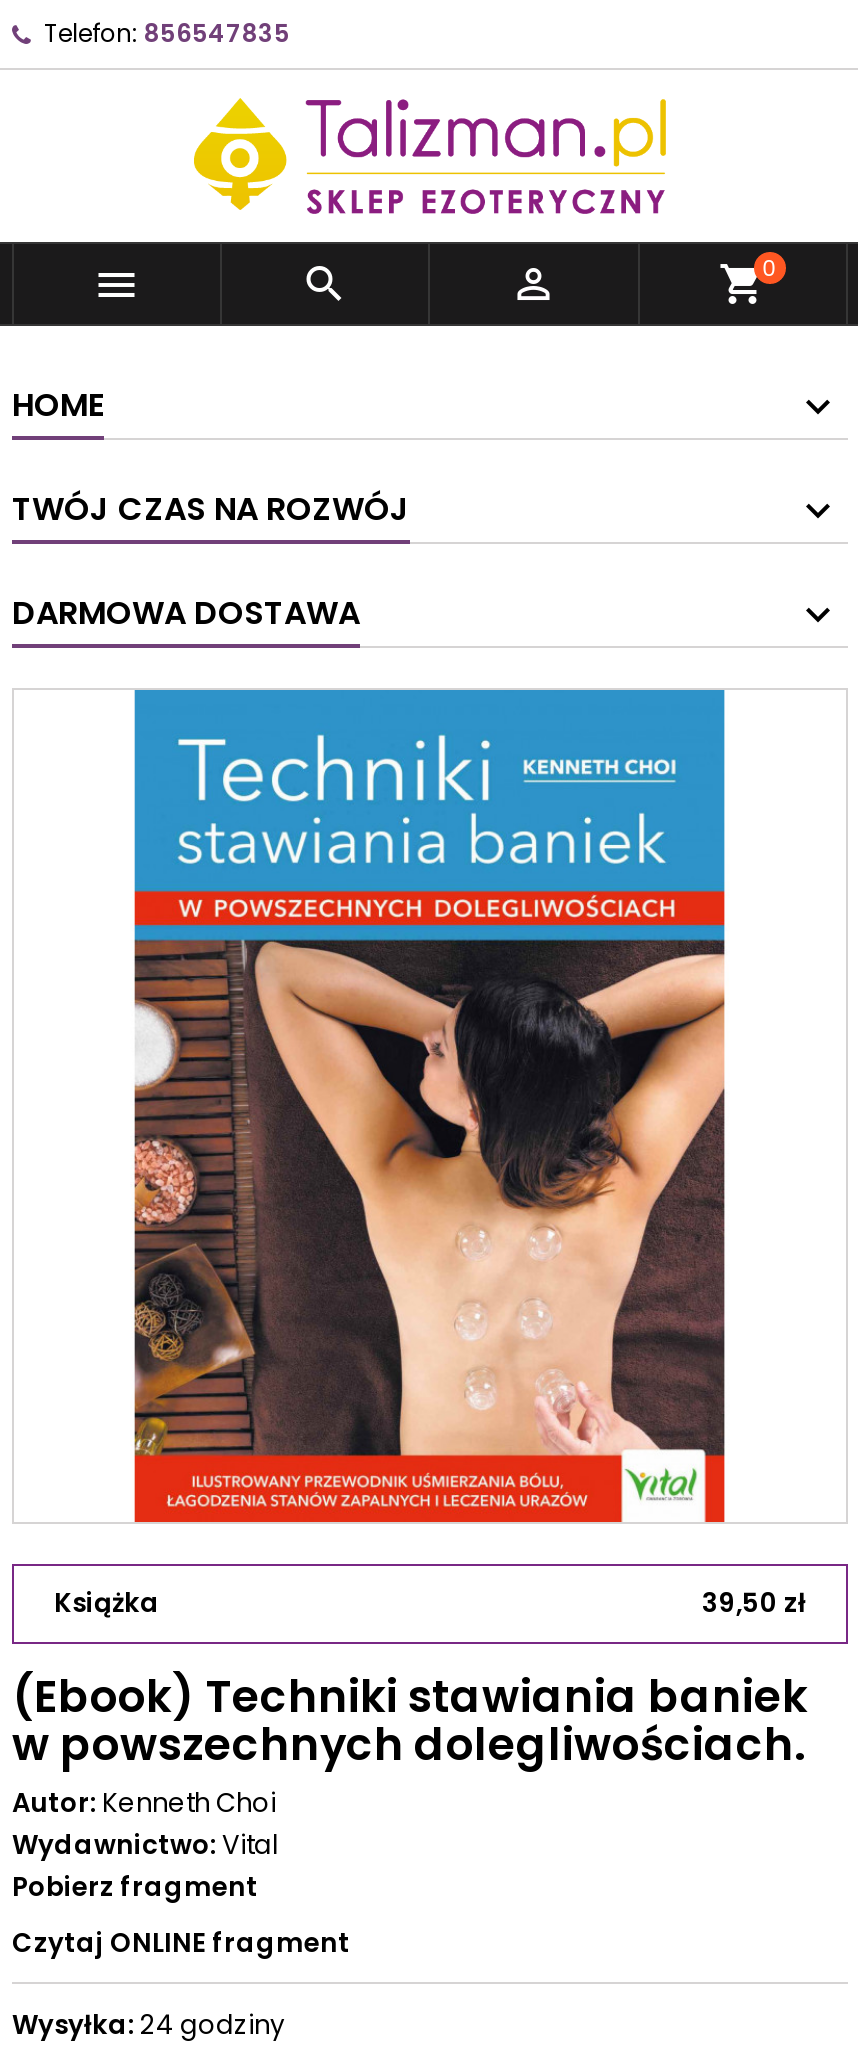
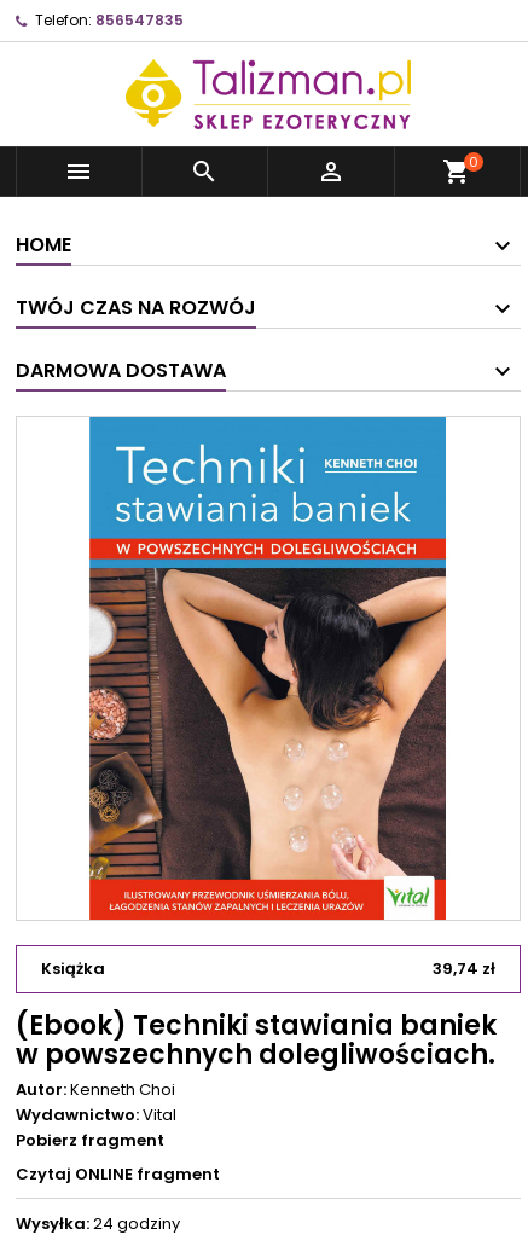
[702,1584,806,1622] 39,50 zł -> [433,957,495,980] 39,74 zł

